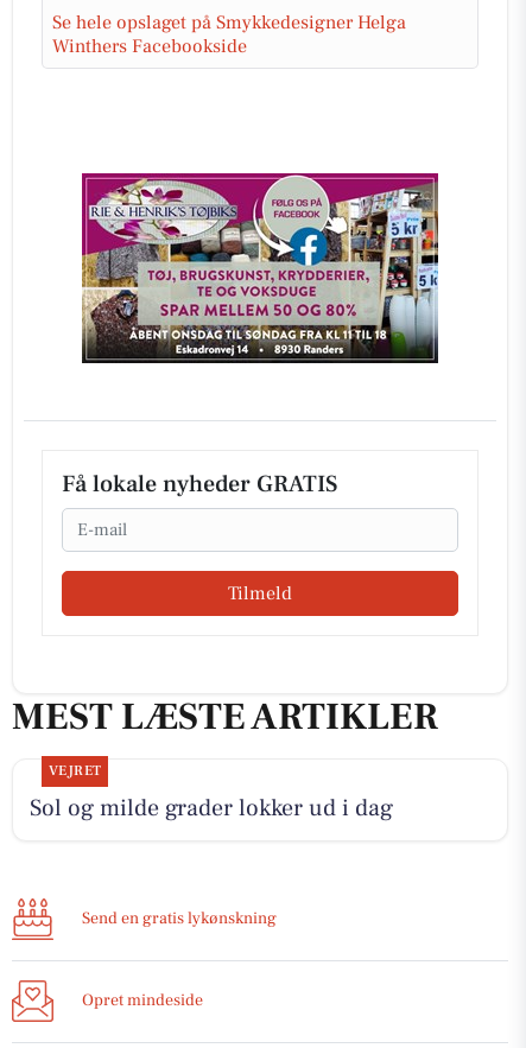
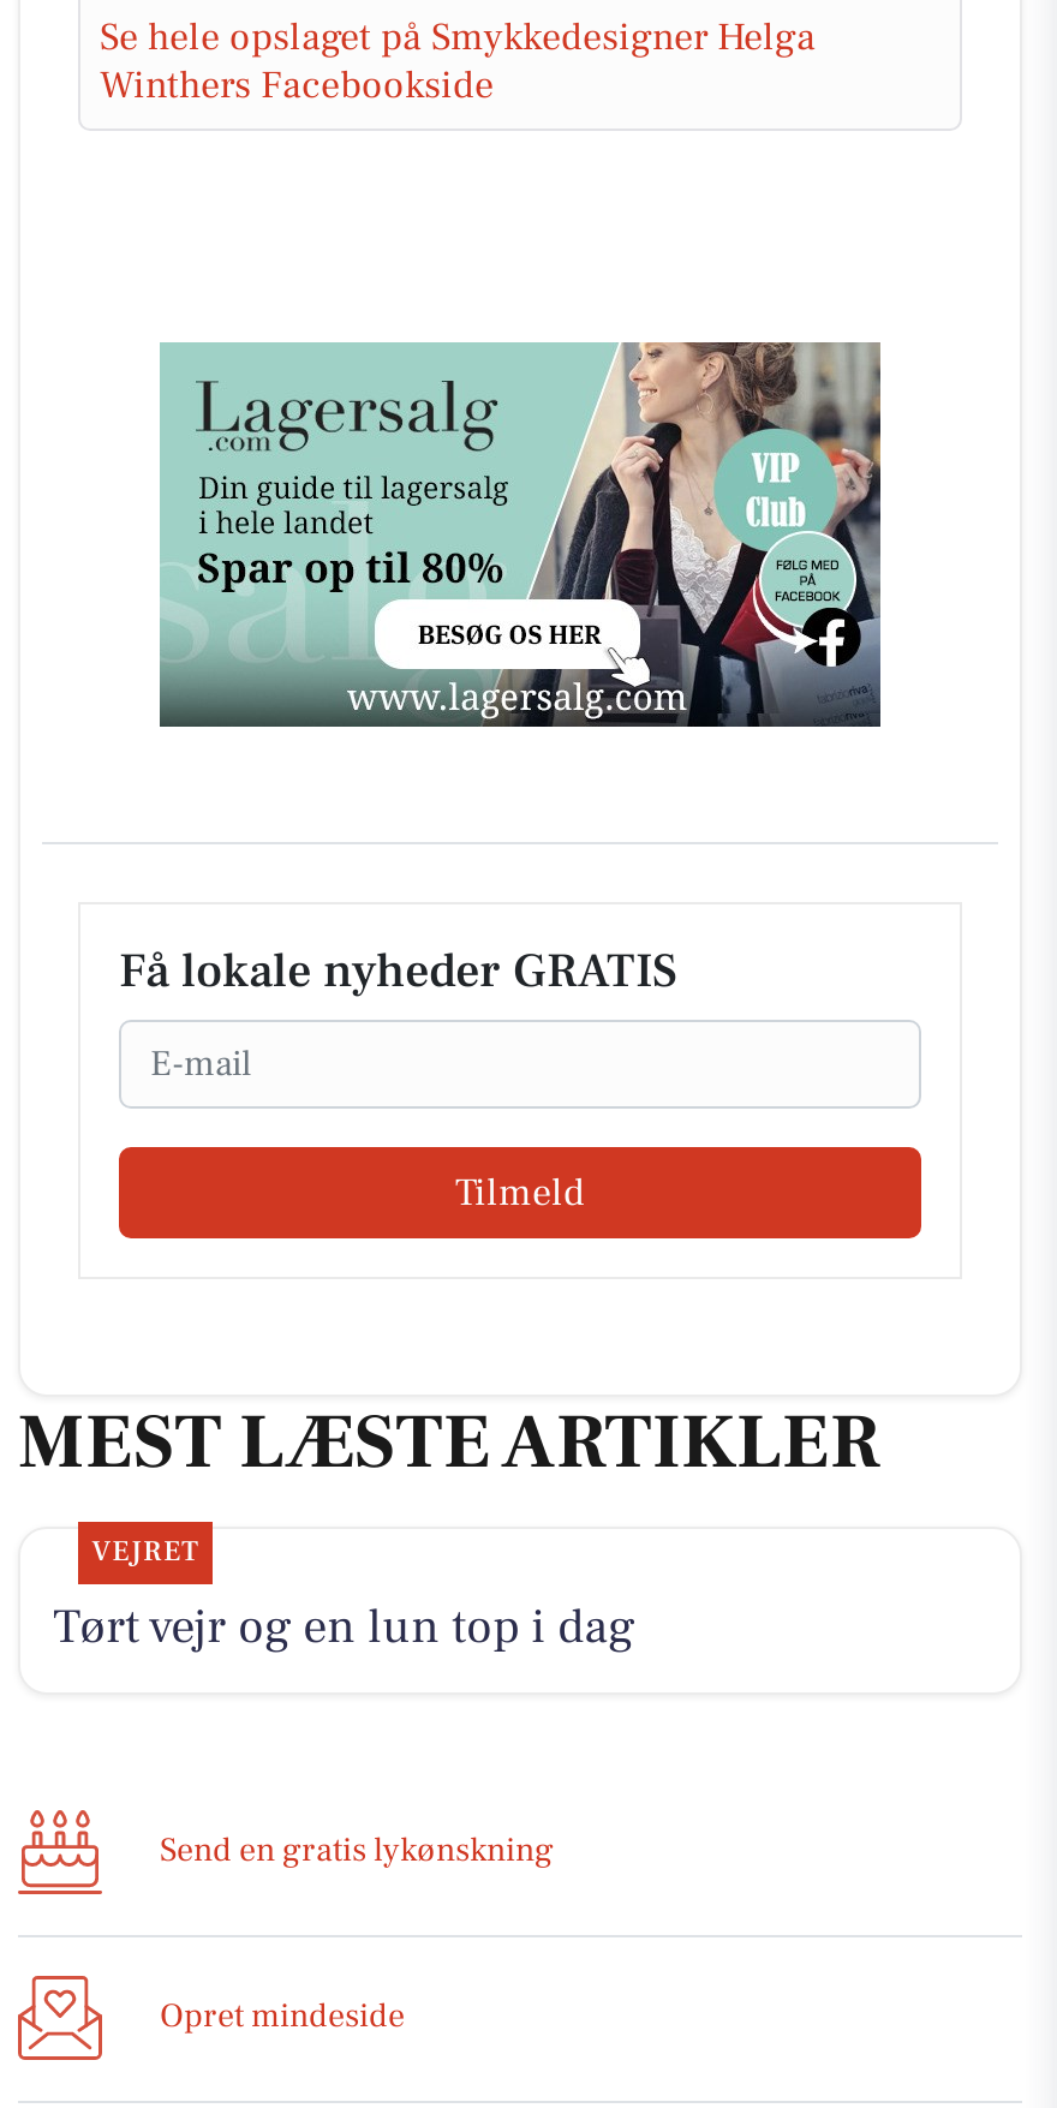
[81,172,439,363] [image] -> [160,340,883,727] [image]
[29,793,393,824] Sol og milde grader lokker ud i dag -> [53,1597,634,1659] Tørt vejr og en lun top i dag

